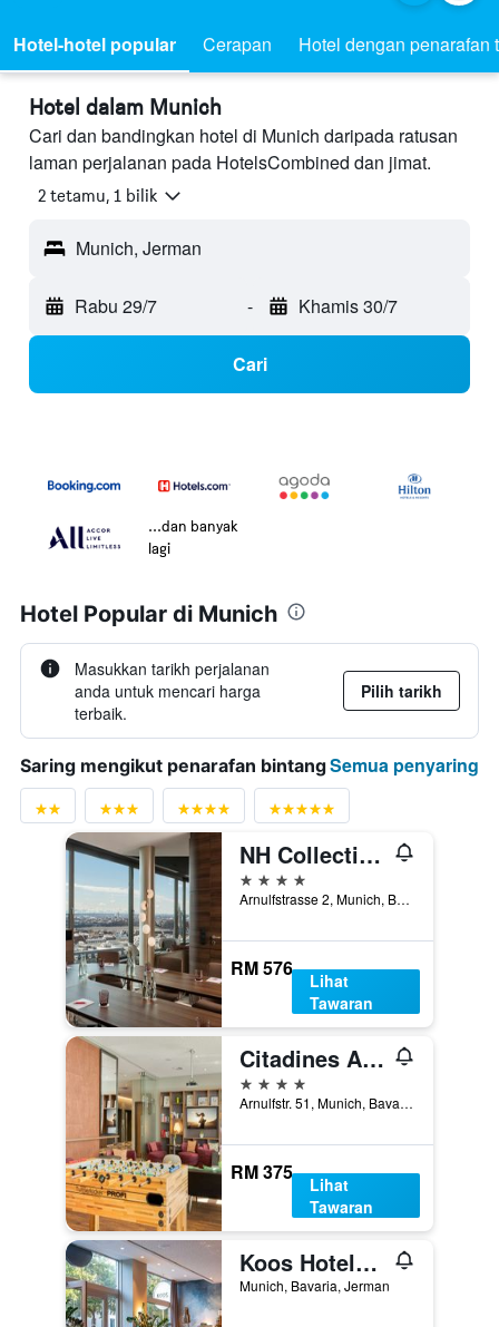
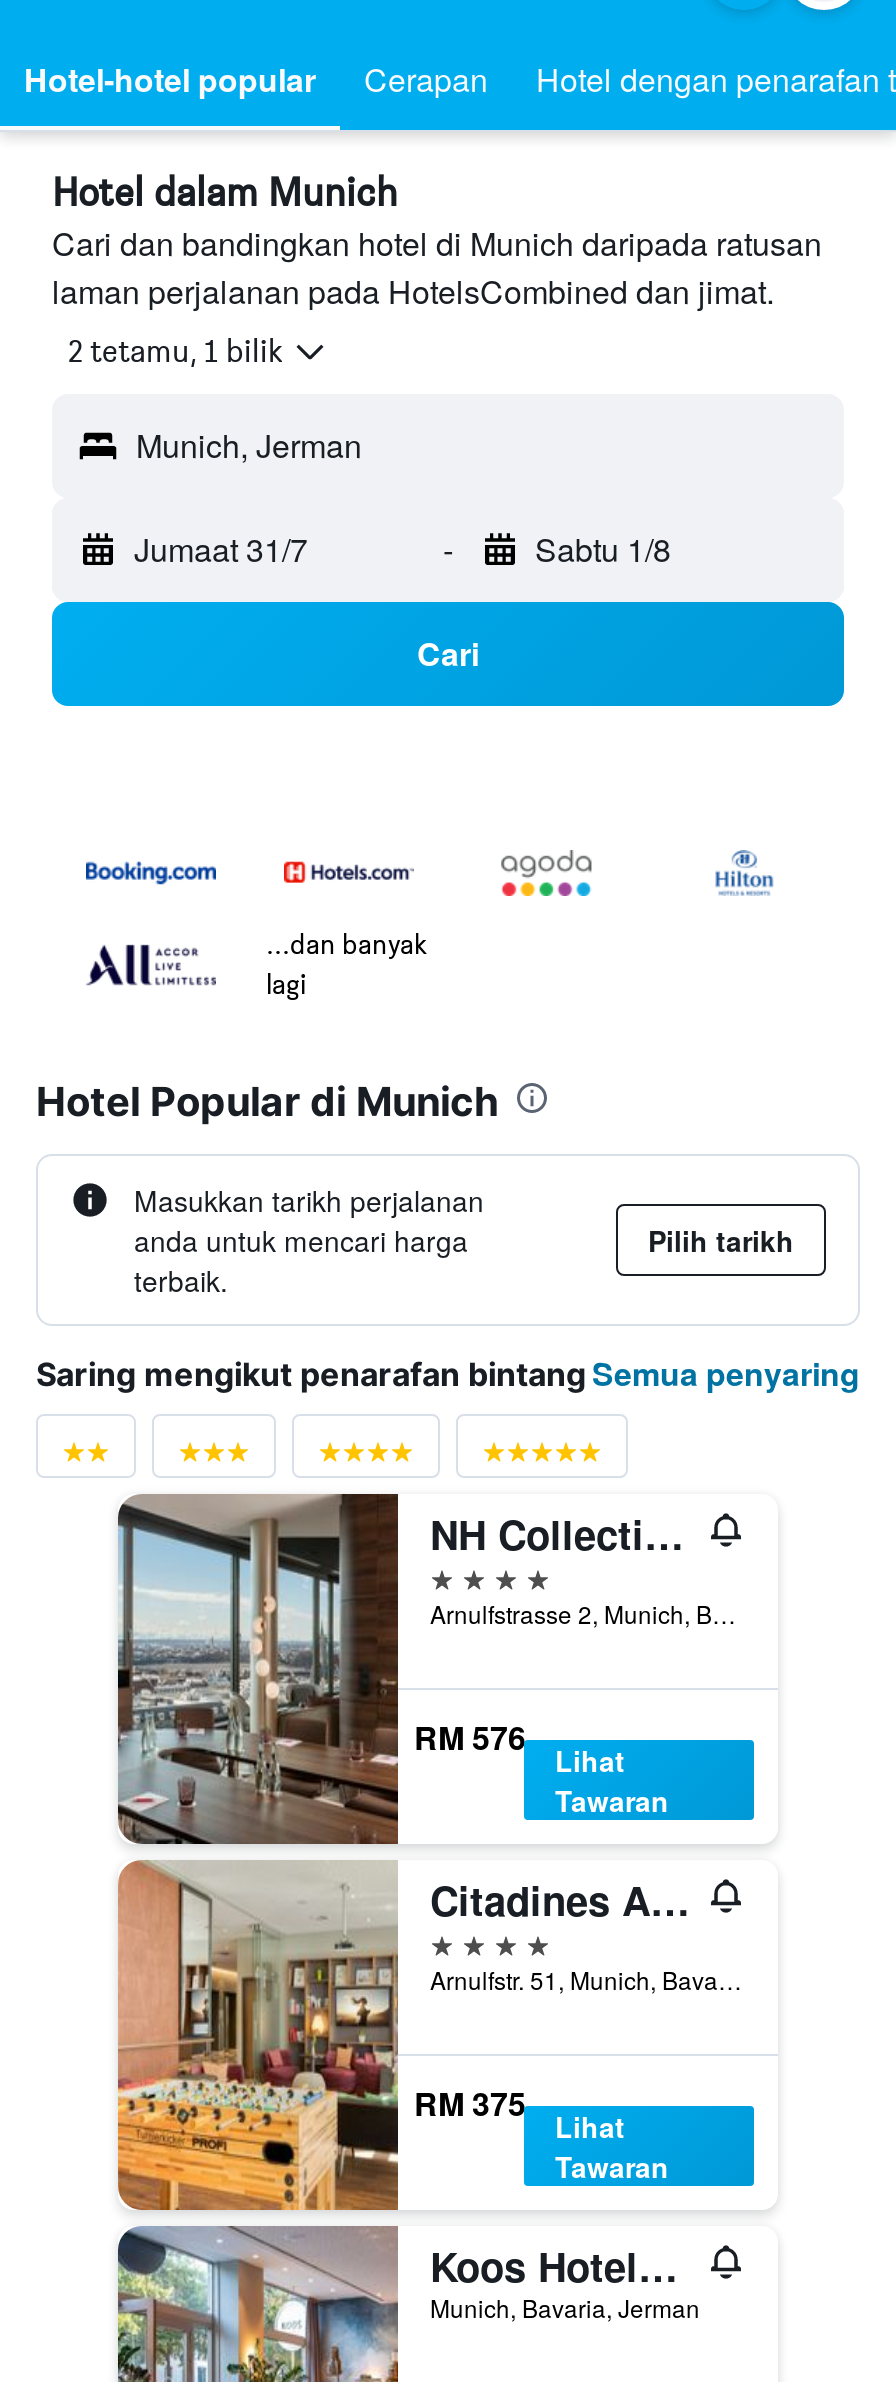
[75,293,157,319] Rabu 29/7 -> [134,526,308,572] Jumaat 31/7
[298,293,397,319] Khamis 30/7 -> [535,526,671,572] Sabtu 1/8

